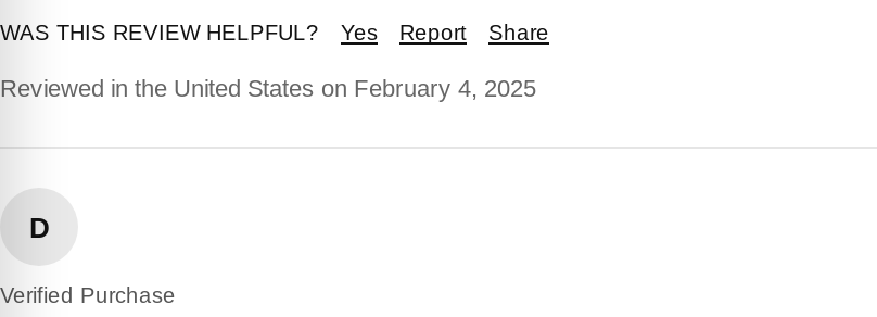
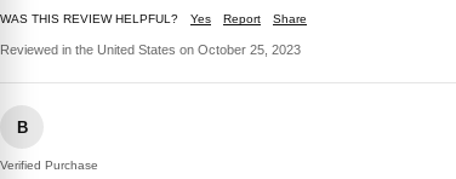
[0,75,536,101] Reviewed in the United States on February 4, 2025 -> [0,42,301,57] Reviewed in the United States on October 25, 2023
[29,211,49,243] D -> [16,118,27,136] B

